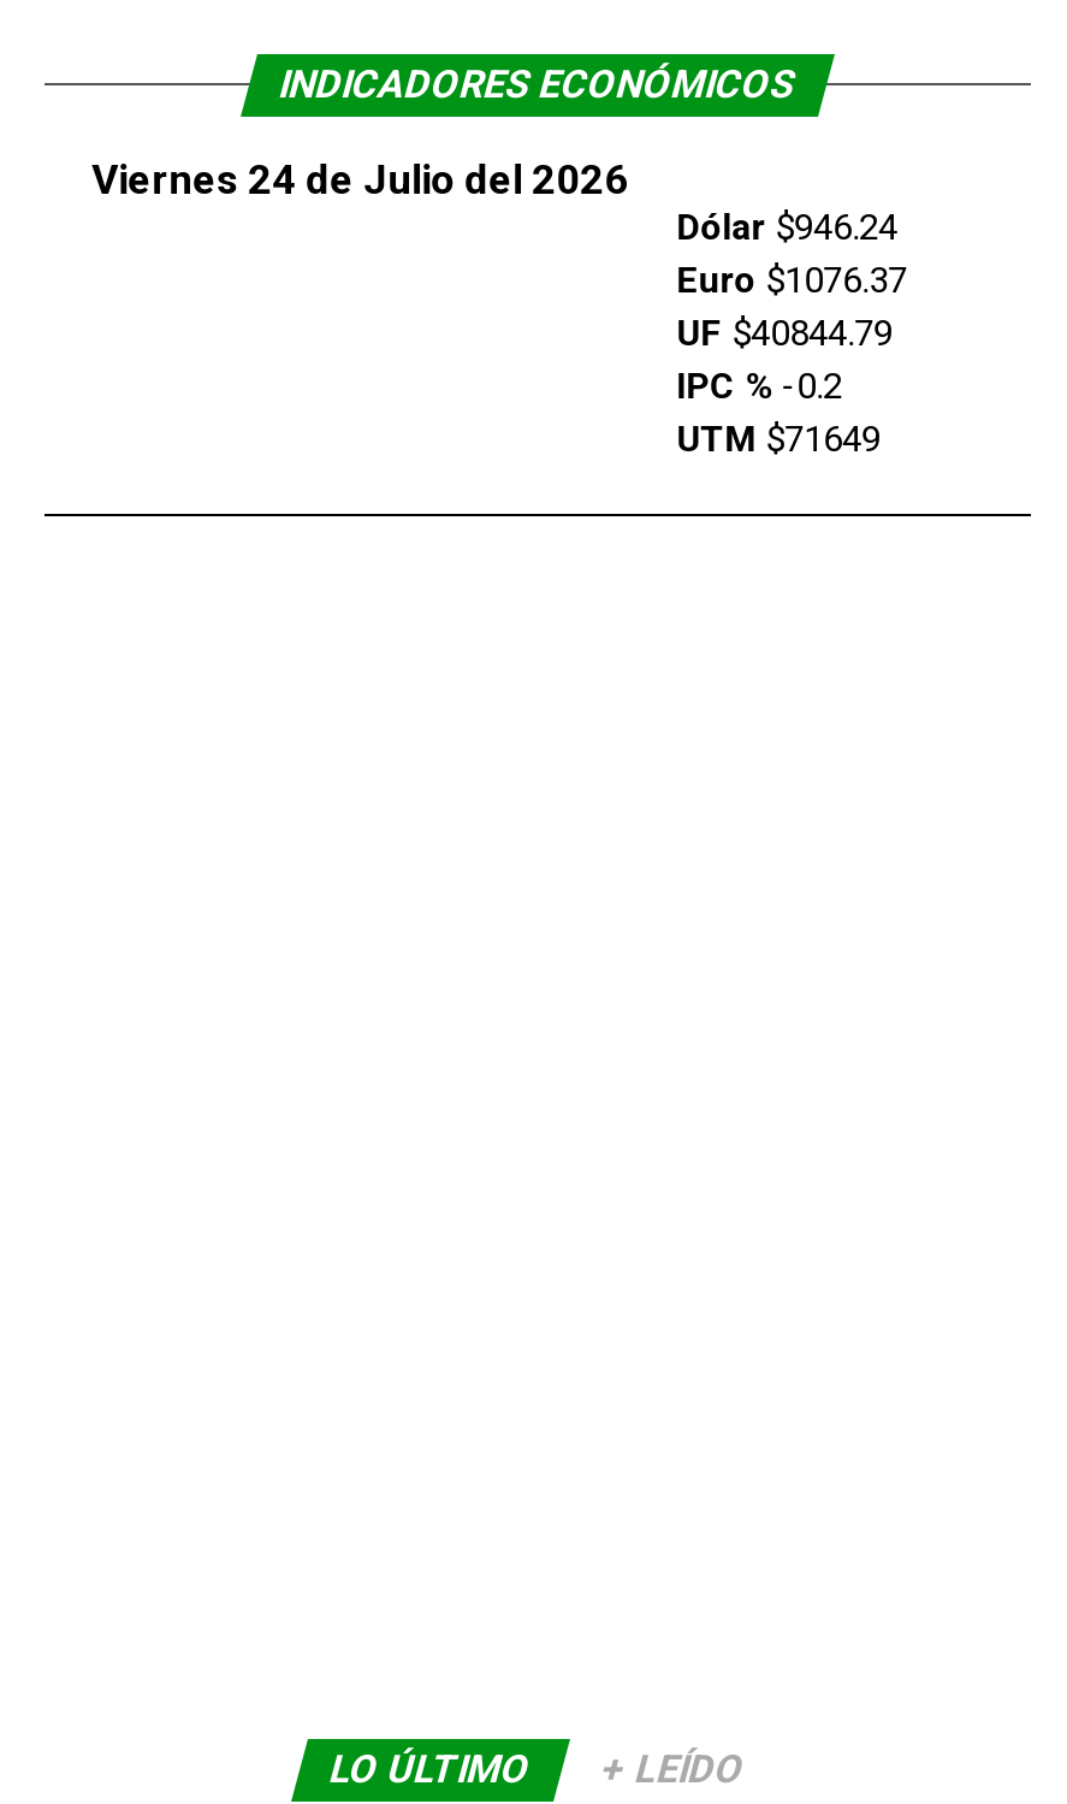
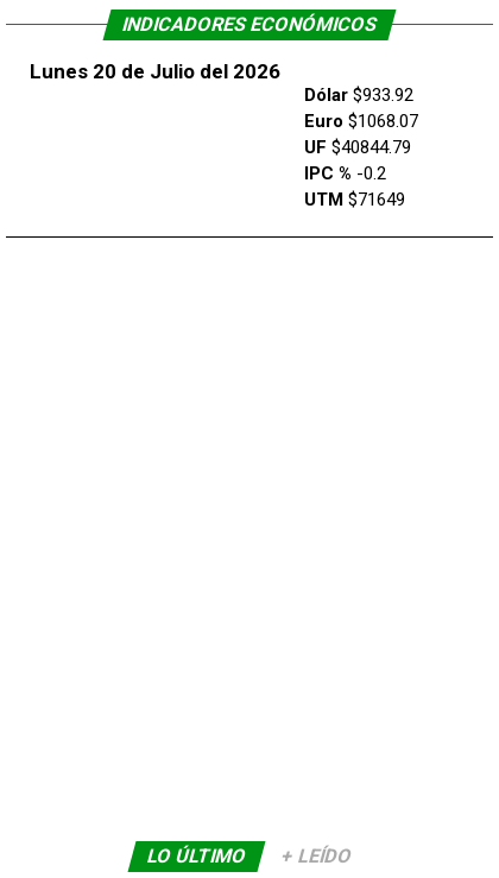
[92,156,628,204] Viernes 24 de Julio del 2026 -> [29,60,280,84] Lunes 20 de Julio del 2026
[677,207,898,250] Dólar $946.24 -> [304,85,413,106] Dólar $933.92
[677,259,907,303] Euro $1076.37 -> [304,111,418,132] Euro $1068.07

